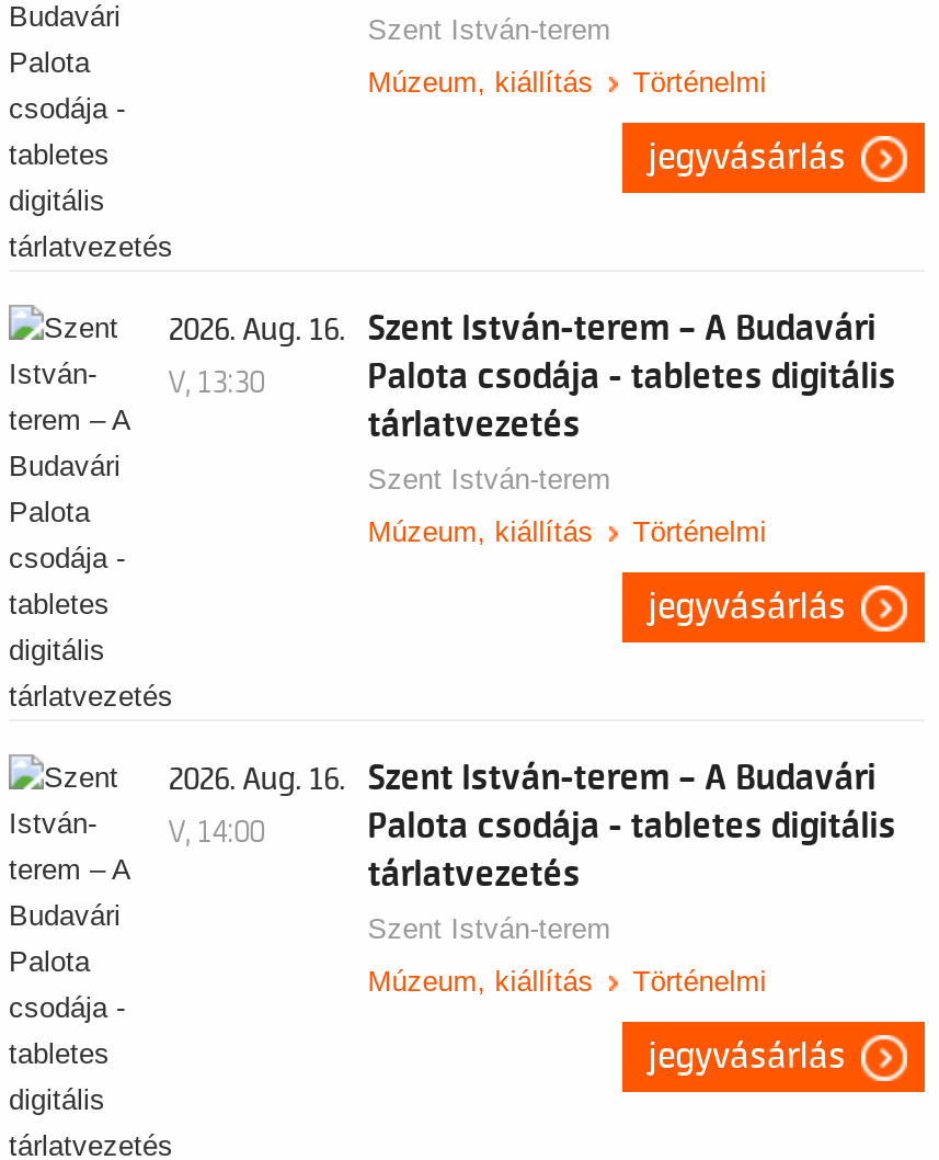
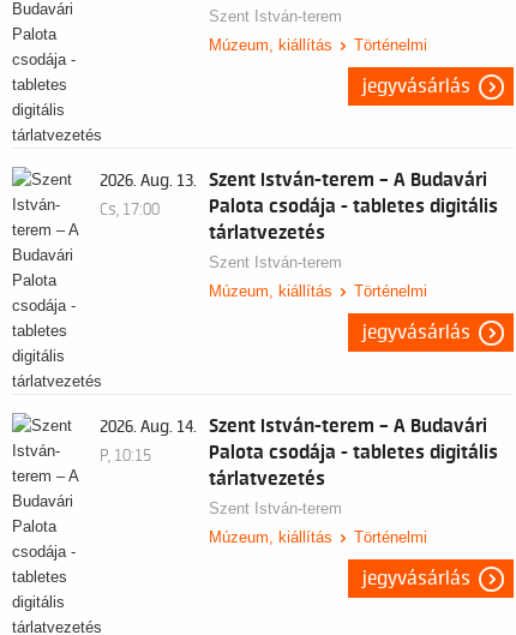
[168,309,876,349] 2026. Aug. 16. Szent István-terem – A Budavári -> [99,169,487,191] 2026. Aug. 13. Szent István-terem – A Budavári
[168,366,264,402] V, 13:30 -> [99,201,159,220] Cs, 17:00
[168,759,876,798] 2026. Aug. 16. Szent István-terem – A Budavári -> [99,415,487,437] 2026. Aug. 14. Szent István-terem – A Budavári
[168,816,264,851] V, 14:00 -> [99,447,151,466] P, 10:15

